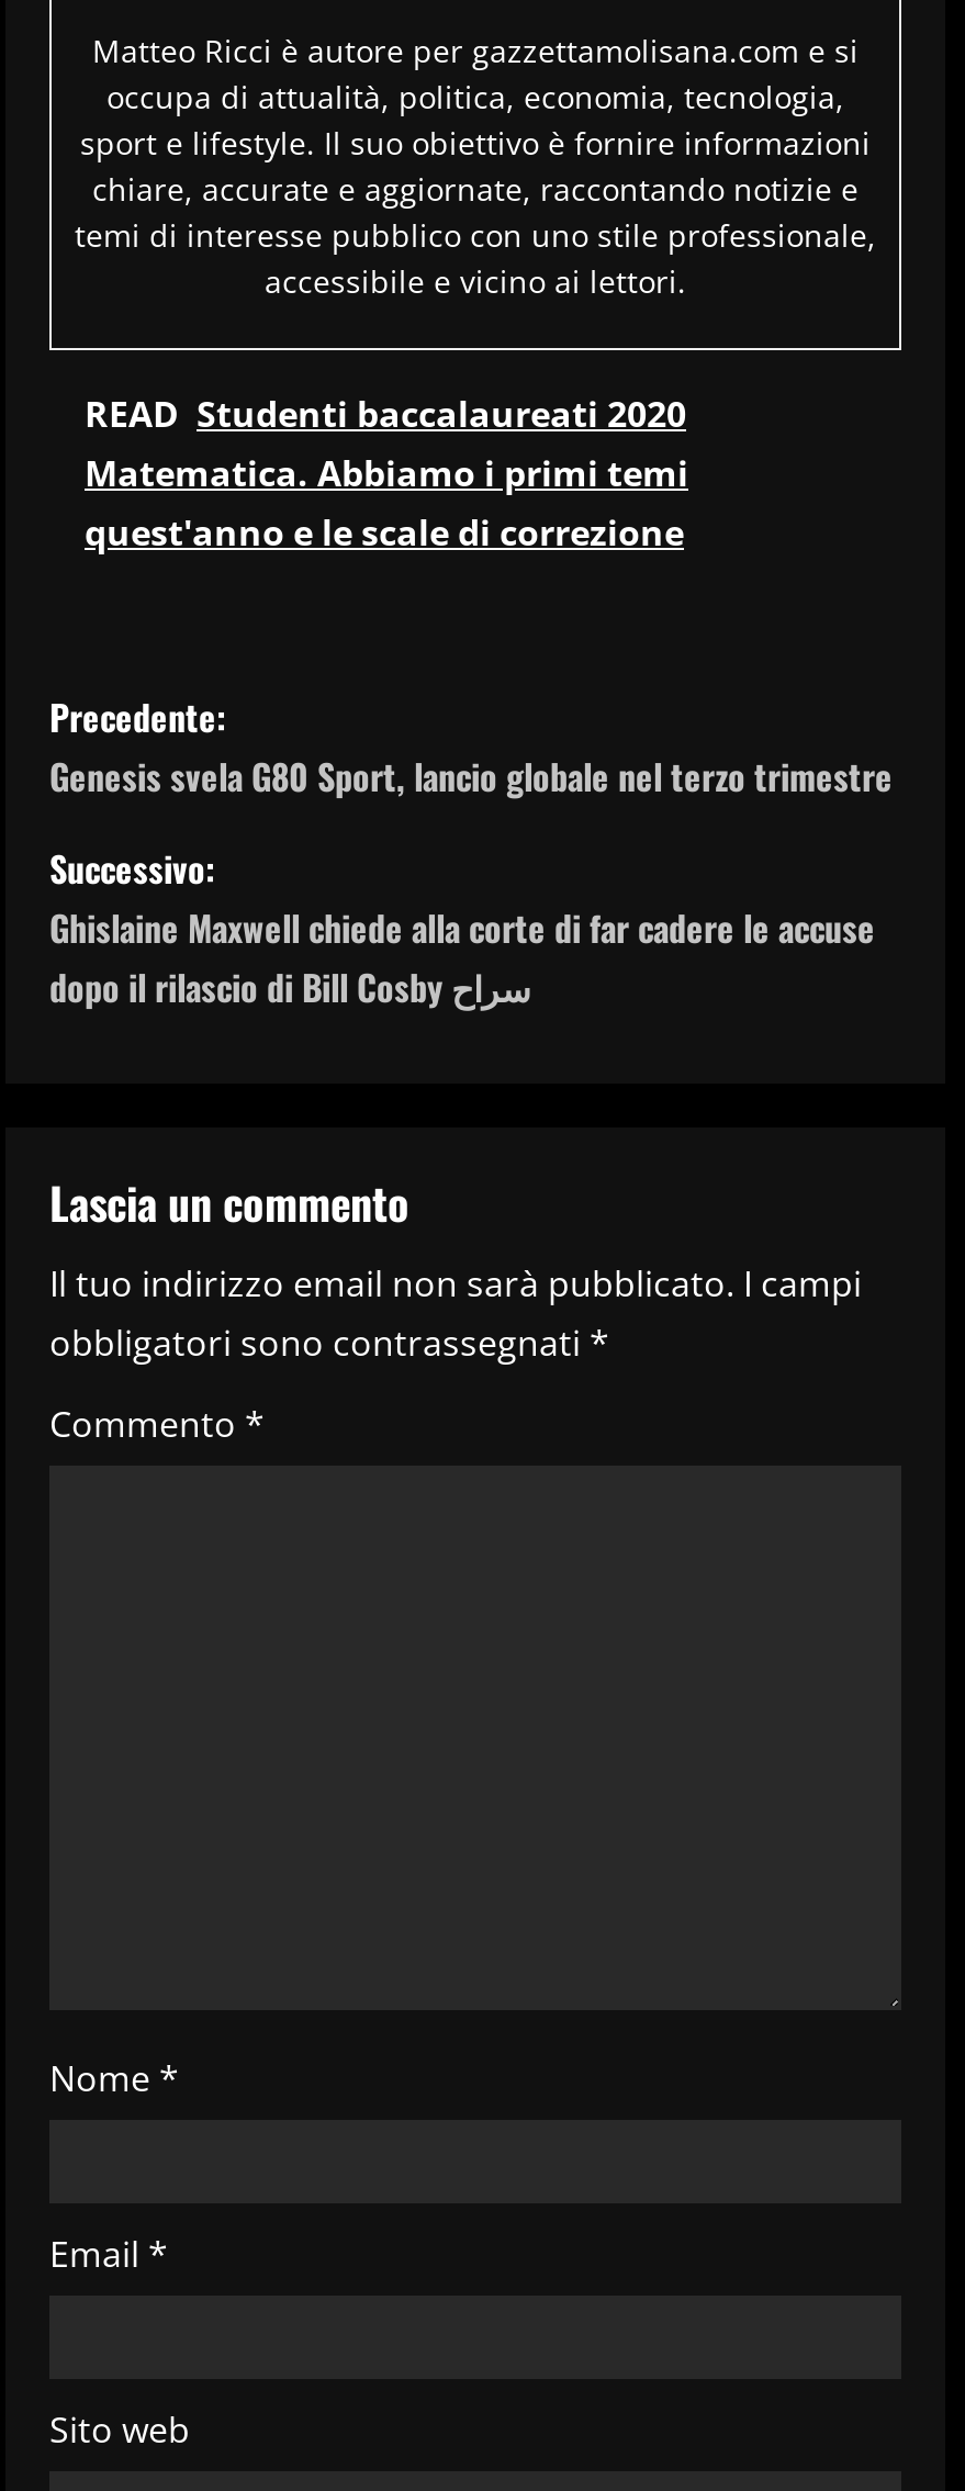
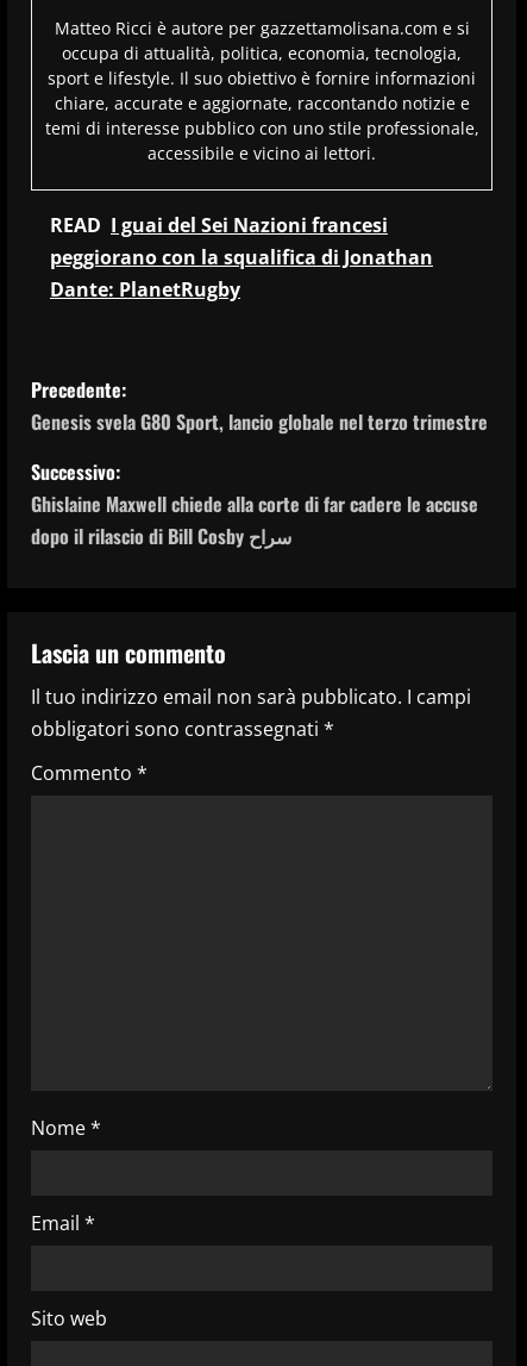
[85,390,688,556] READ Studenti baccalaureati 2020 | Matematica. Abbiamo i primi temi | quest'anno e le scale di correzione -> [50,212,433,302] READ I guai del Sei Nazioni francesi | peggiorano con la squalifica di Jonathan | Dante: PlanetRugby

